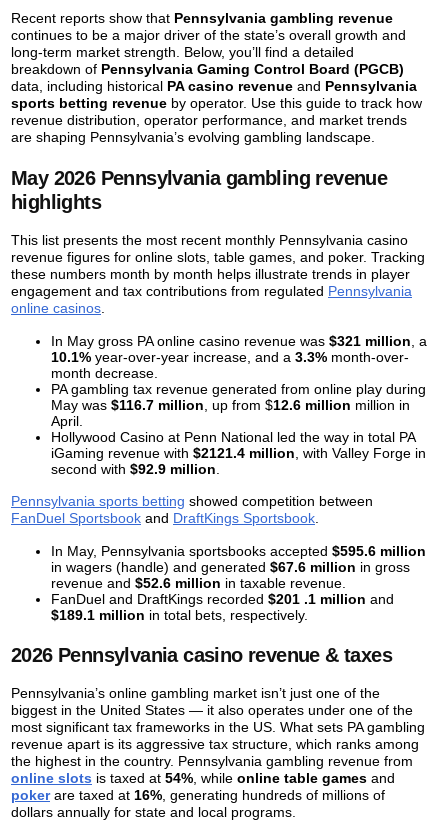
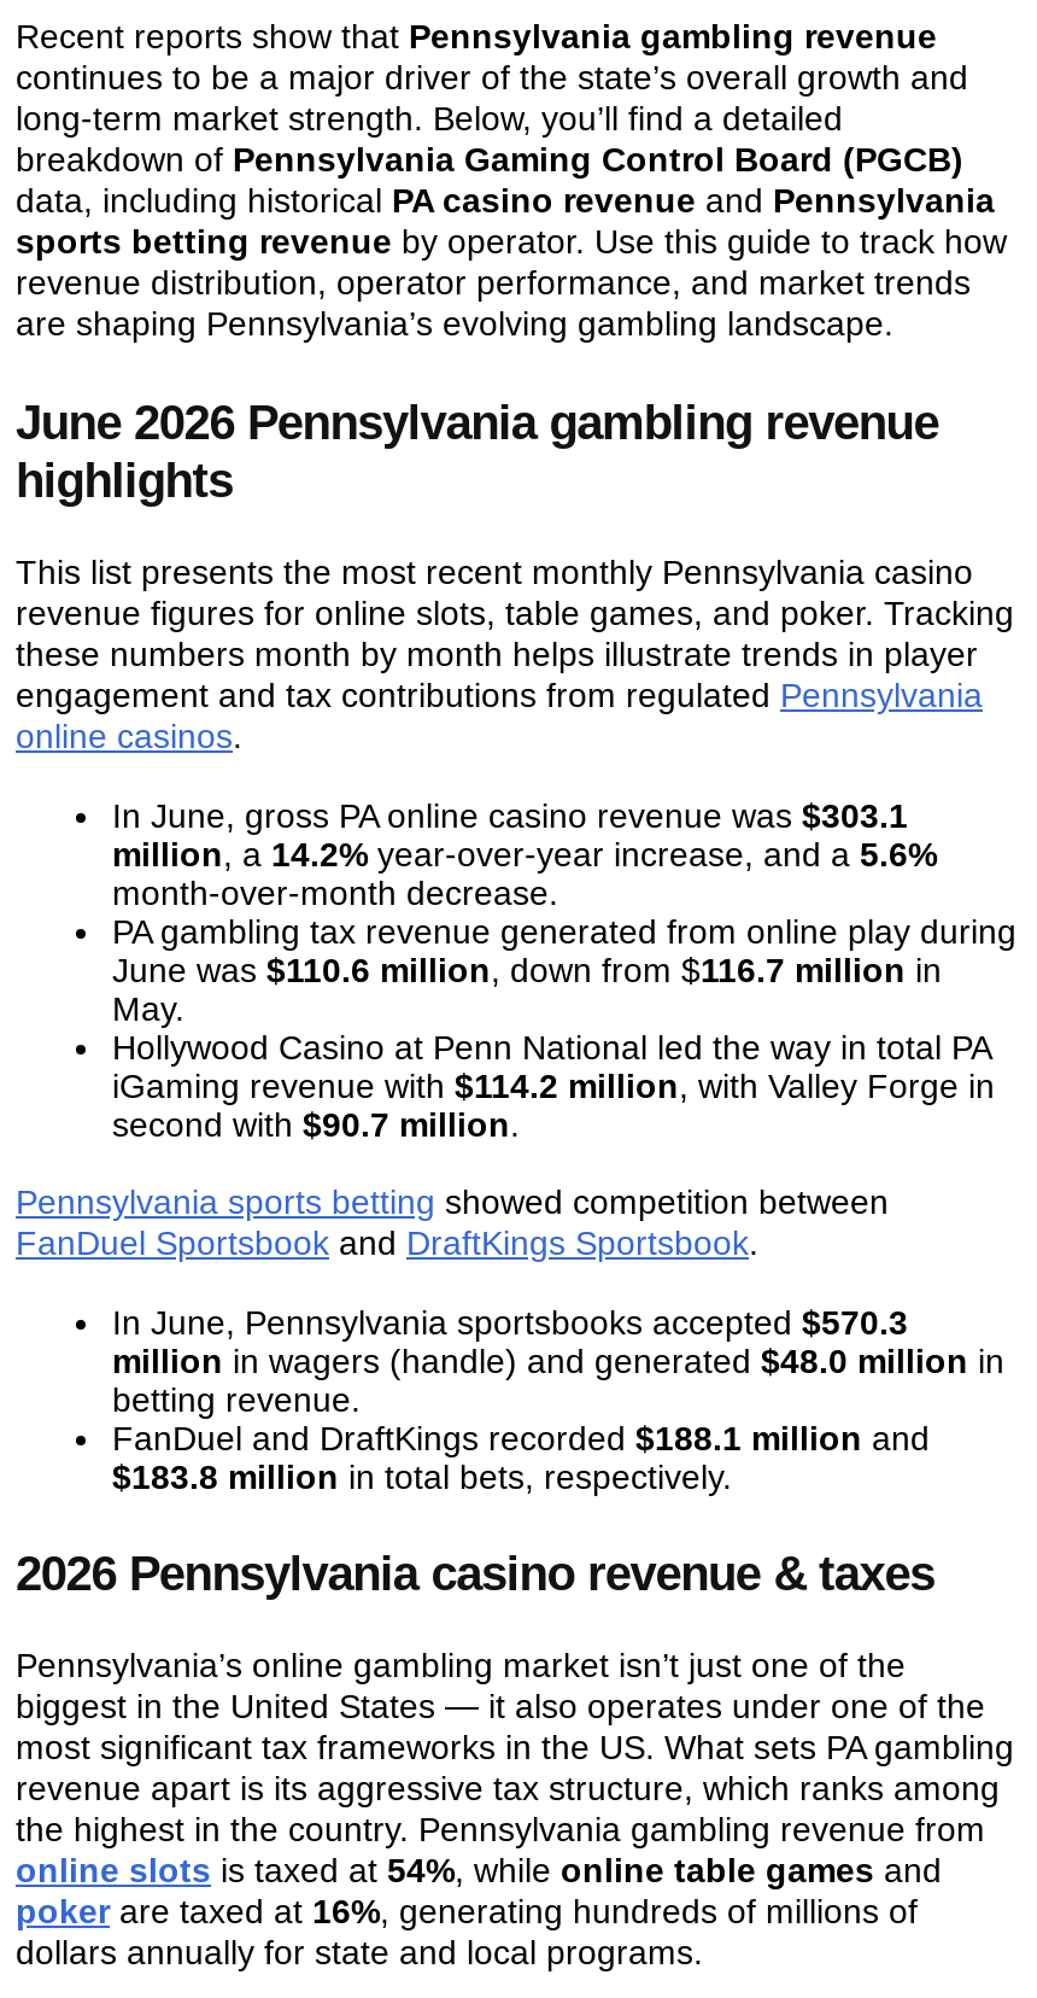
[11,167,387,189] May 2026 Pennsylvania gambling revenue -> [16,396,938,449] June 2026 Pennsylvania gambling revenue
[51,333,427,381] In May gross PA online casino revenue was $321 million, a | 10.1% year-over-year increase, and a 3.3% month-over- | month decrease. -> [112,796,937,912] In June, gross PA online casino revenue was $303.1 | million, a 14.2% year-over-year increase, and a 5.6% | month-over-month decrease.
[51,397,410,429] May was $116.7 million, up from $12.6 million million in | April. -> [112,951,942,1028] June was $110.6 million, down from $116.7 million in | May.
[51,445,426,461] iGaming revenue with $2121.4 million, with Valley Forge in -> [112,1067,995,1105] iGaming revenue with $114.2 million, with Valley Forge in
[51,461,220,477] second with $92.9 million. -> [112,1105,520,1144] second with $90.7 million.
[51,543,426,623] In May, Pennsylvania sportsbooks accepted $595.6 million | in wagers (handle) and generated $67.6 million in gross | revenue and $52.6 million in taxable revenue. | FanDuel and DraftKings recorded $201 .1 million and | $189.1 million in total bets, respectively. -> [112,1303,1004,1496] In June, Pennsylvania sportsbooks accepted $570.3 | million in wagers (handle) and generated $48.0 million in | betting revenue. | FanDuel and DraftKings recorded $188.1 million and | $183.8 million in total bets, respectively.

